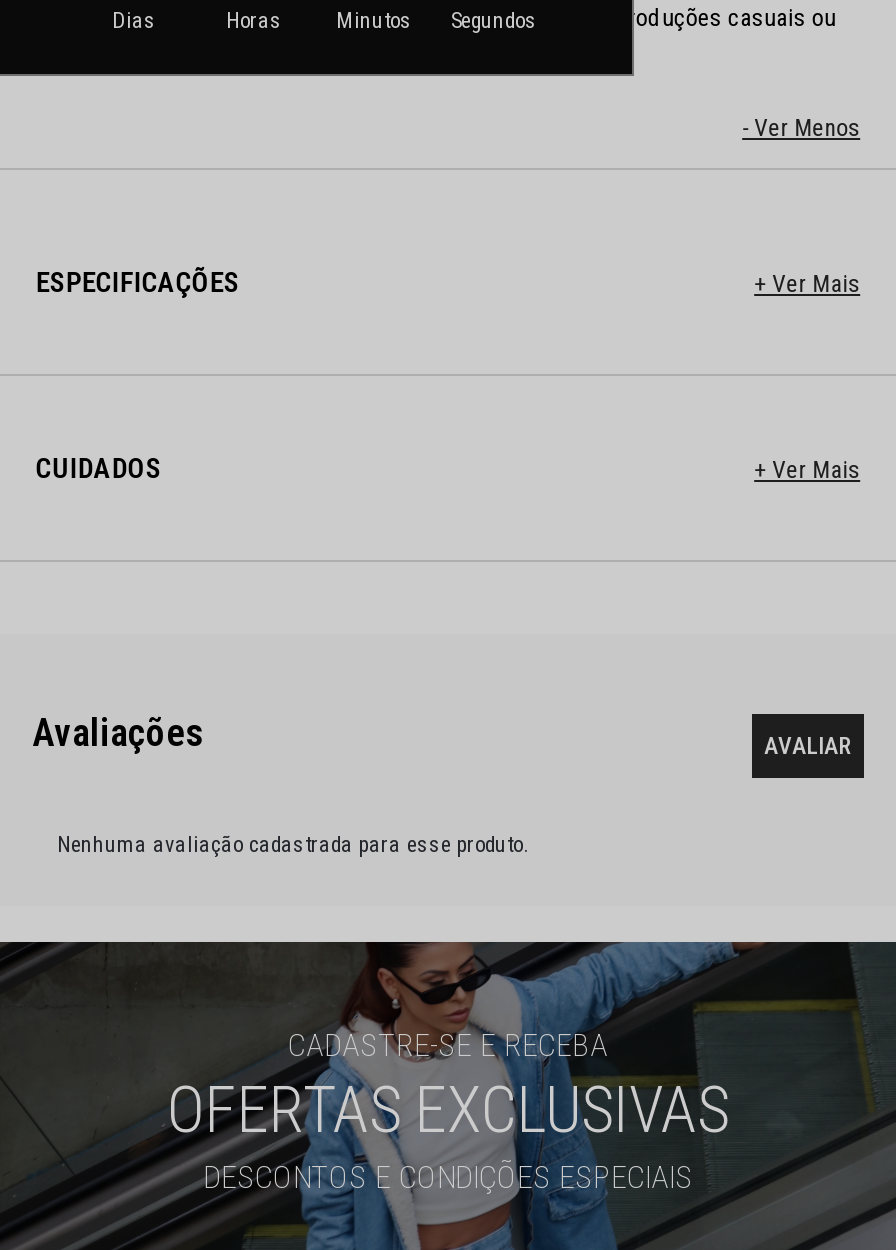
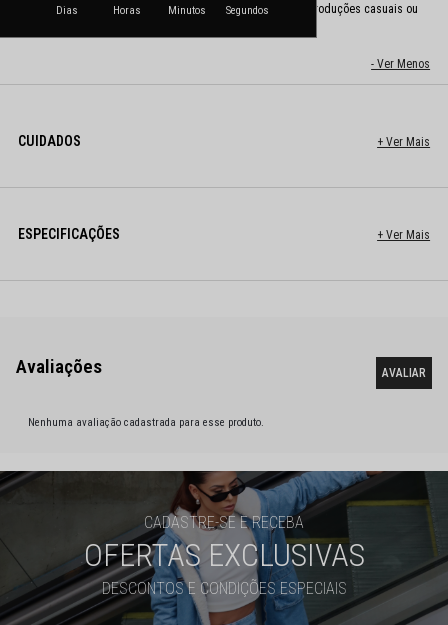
moved [36,266,240,298] -> [18,226,120,242]: ESPECIFICAÇÕES
moved [36,452,162,484] -> [18,133,81,149]: CUIDADOS

